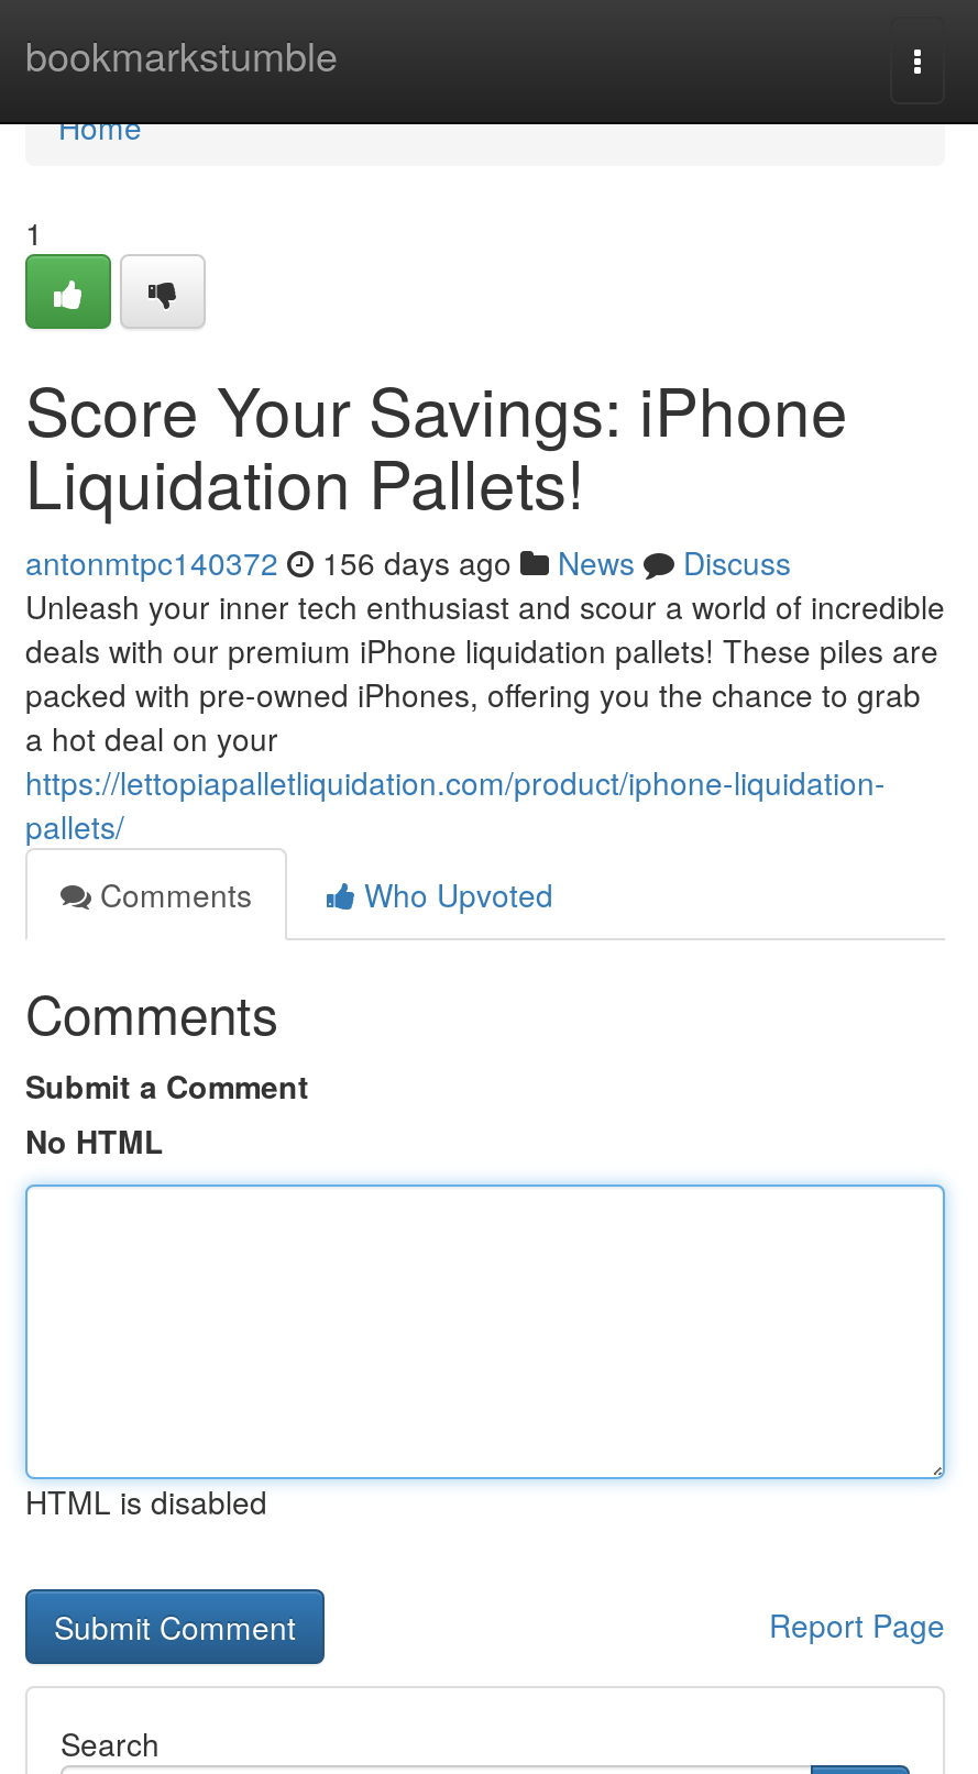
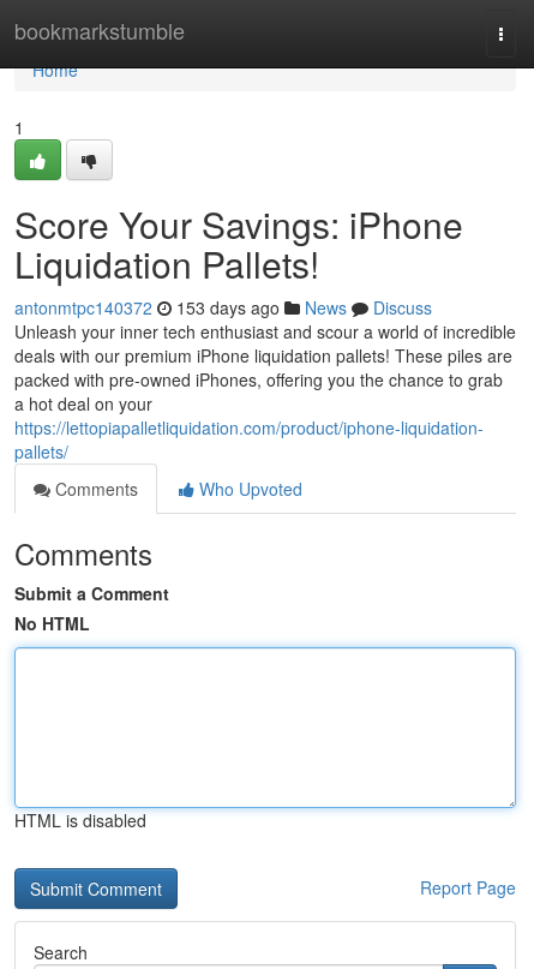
[25,540,791,584] antonmtpc140372 156 days ago News Discuss -> [14,295,432,319] antonmtpc140372 153 days ago News Discuss

